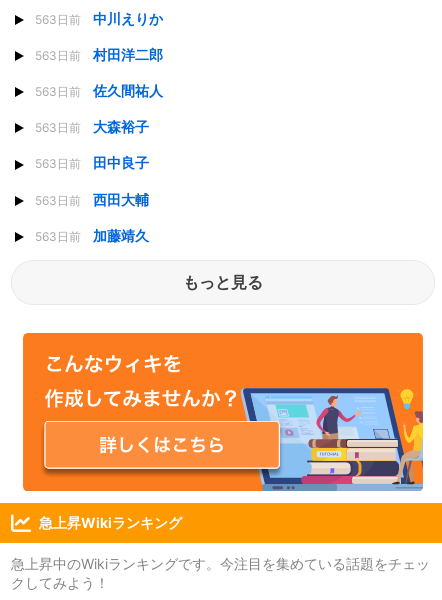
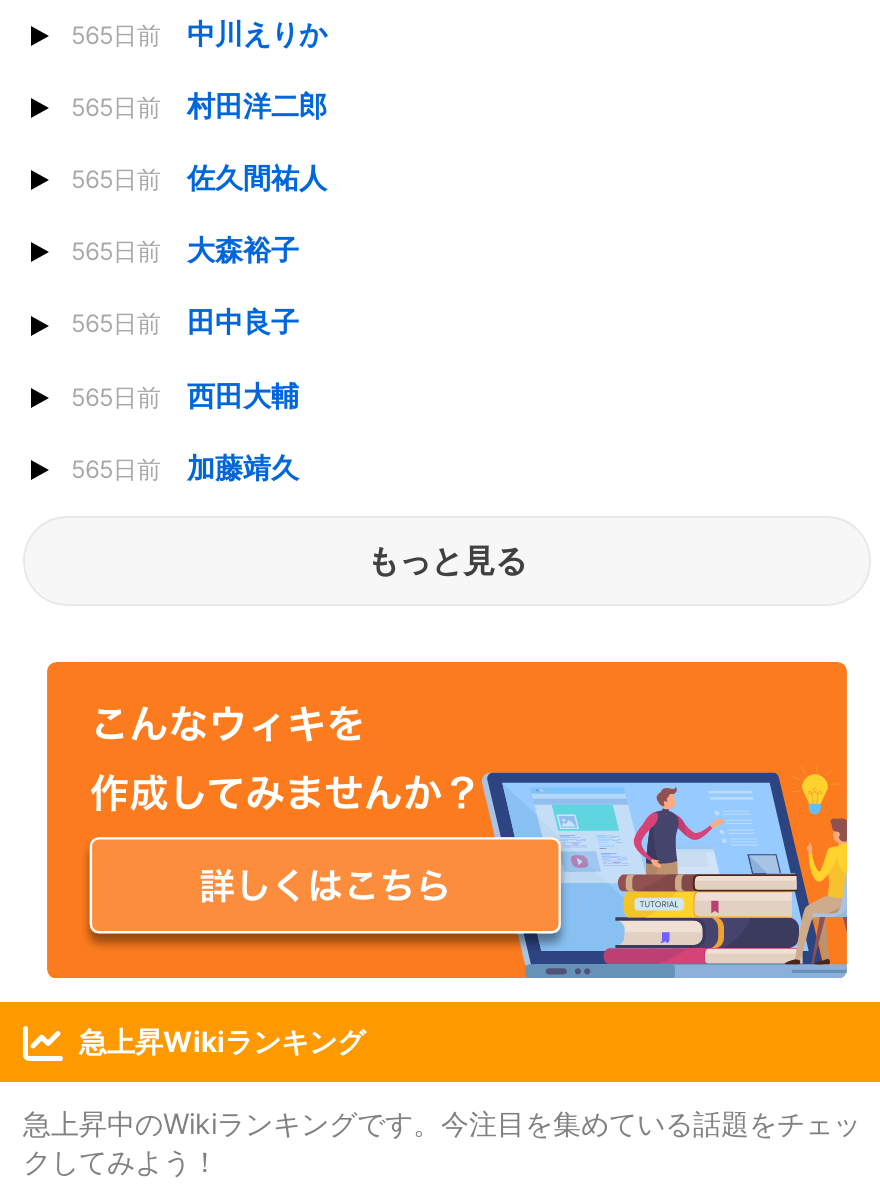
[35,10,163,27] 563日前 中川えりか -> [71,15,327,49] 565日前 中川えりか
[35,46,163,63] 563日前 村田洋二郎 -> [71,88,327,122] 565日前 村田洋二郎
[35,82,163,99] 563日前 佐久間祐人 -> [71,160,327,194] 565日前 佐久間祐人
[35,118,149,135] 563日前 大森裕子 -> [71,232,299,266] 565日前 大森裕子
[35,154,149,171] 563日前 田中良子 -> [71,305,299,339] 565日前 田中良子
[35,190,149,207] 563日前 西田大輔 -> [71,377,299,411] 565日前 西田大輔
[35,227,149,244] 563日前 加藤靖久 -> [71,449,299,483] 565日前 加藤靖久

